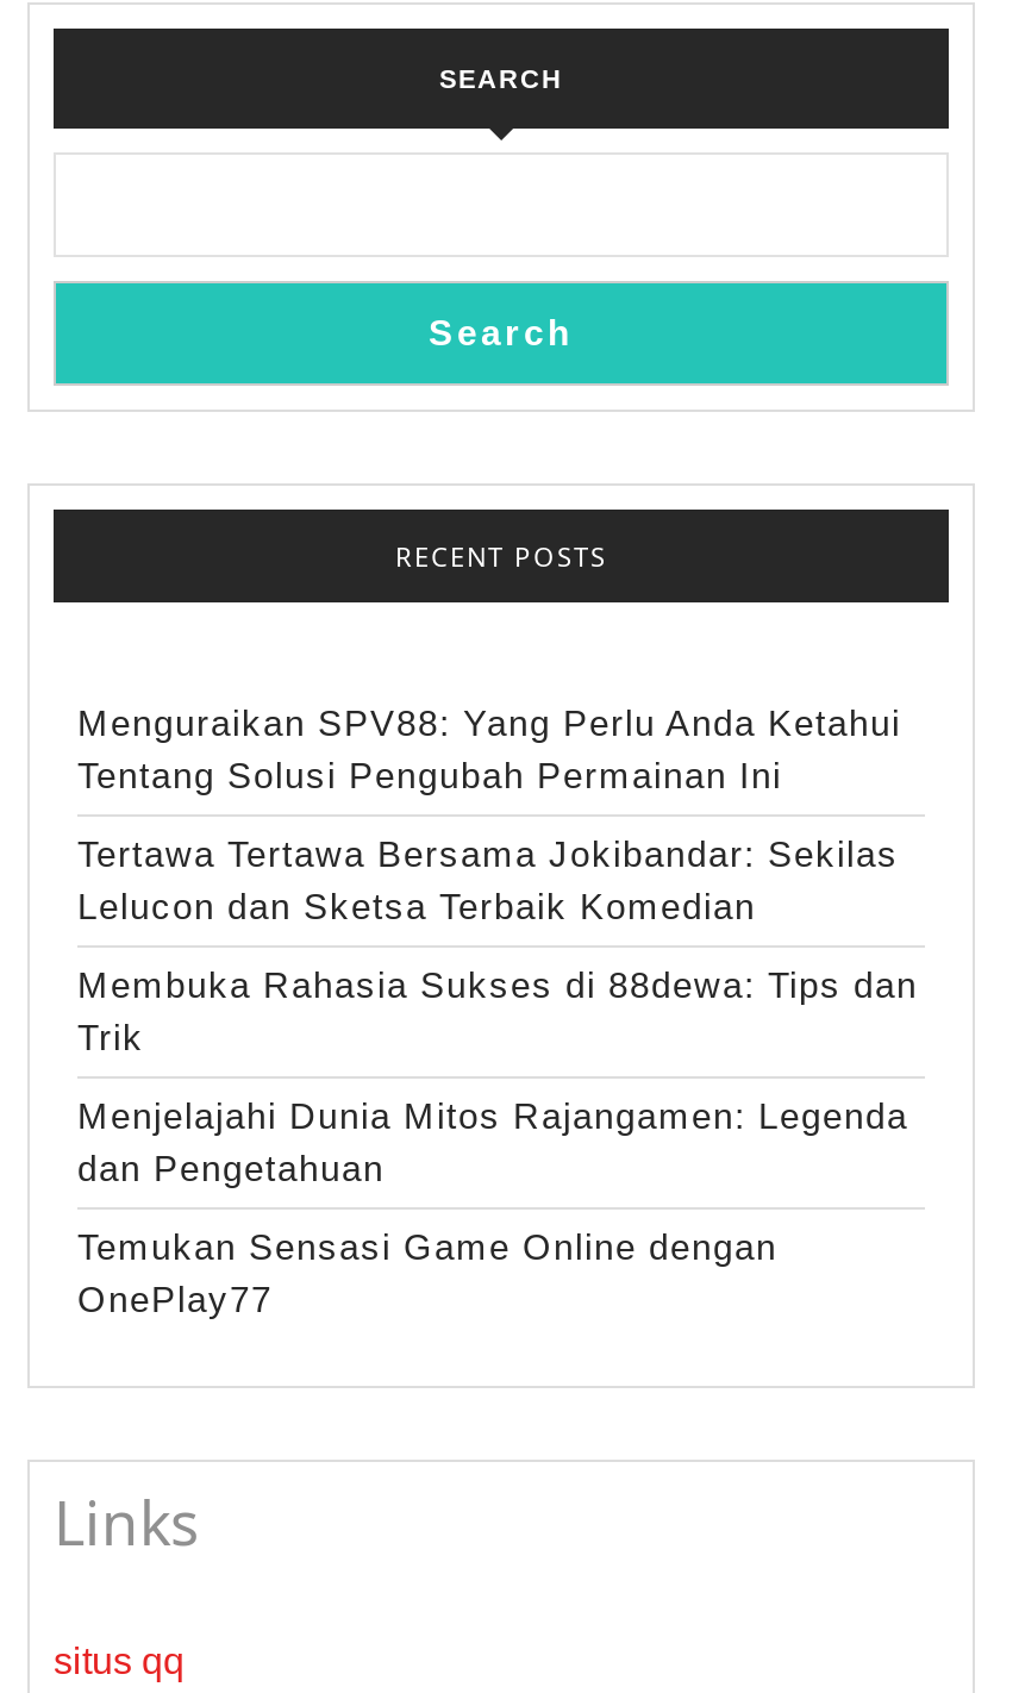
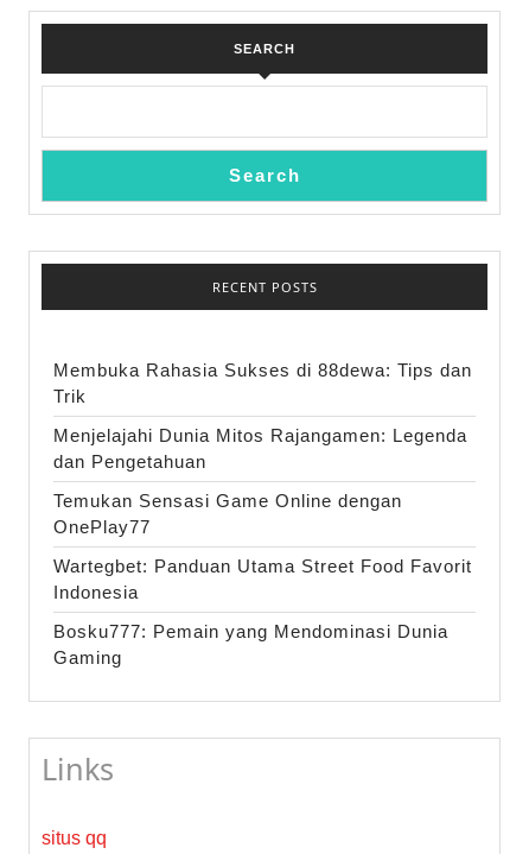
[77,702,901,926] Menguraikan SPV88: Yang Perlu Anda Ketahui | Tentang Solusi Pengubah Permainan Ini | Tertawa Tertawa Bersama Jokibandar: Sekilas | Lelucon dan Sketsa Terbaik Komedian -> none
moved [77,964,918,1319] -> [53,360,472,537]: Membuka Rahasia Sukses di 88dewa: Tips dan | Trik | Menjelajahi Dunia Mitos Rajangamen: Legenda | dan Pengetahuan | Temukan Sensasi Game Online dengan | OnePlay77
none -> [53,556,472,668] Wartegbet: Panduan Utama Street Food Favorit | Indonesia | Bosku777: Pemain yang Mendominasi Dunia | Gaming

